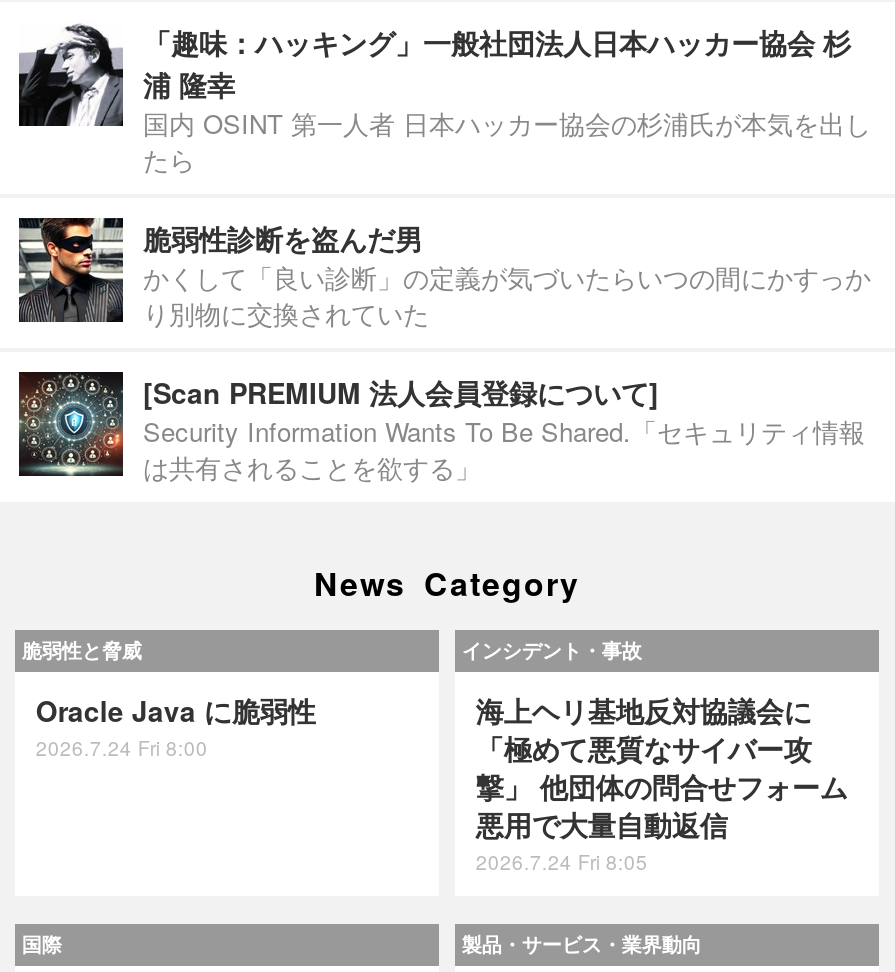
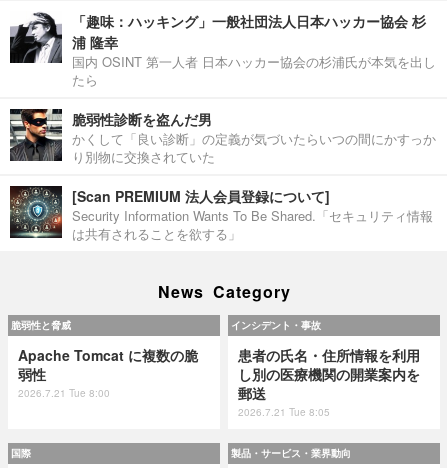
[36,690,316,762] Oracle Java に脆弱性 | 2026.7.24 Fri 8:00 -> [18,345,198,400] Apache Tomcat に複数の脆 | 弱性 | 2026.7.21 Tue 8:00
[476,690,848,876] 海上ヘリ基地反対協議会に | 「極めて悪質なサイバー攻 | 撃」 他団体の問合せフォーム | 悪用で大量自動返信 | 2026.7.24 Fri 8:05 -> [238,345,420,419] 患者の氏名・住所情報を利用 | し別の医療機関の開業案内を | 郵送 | 2026.7.21 Tue 8:05

